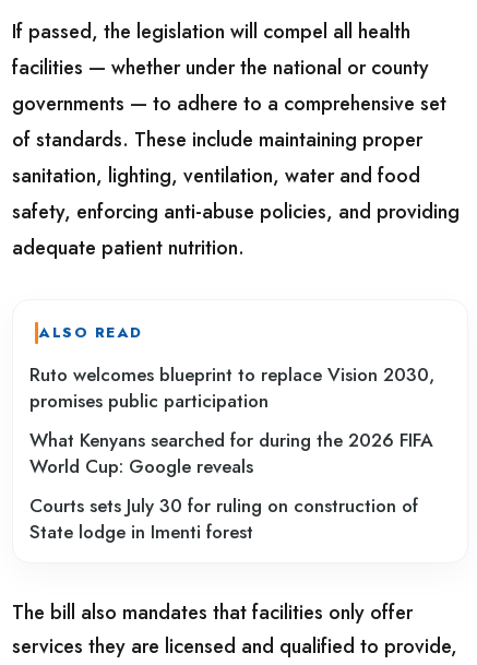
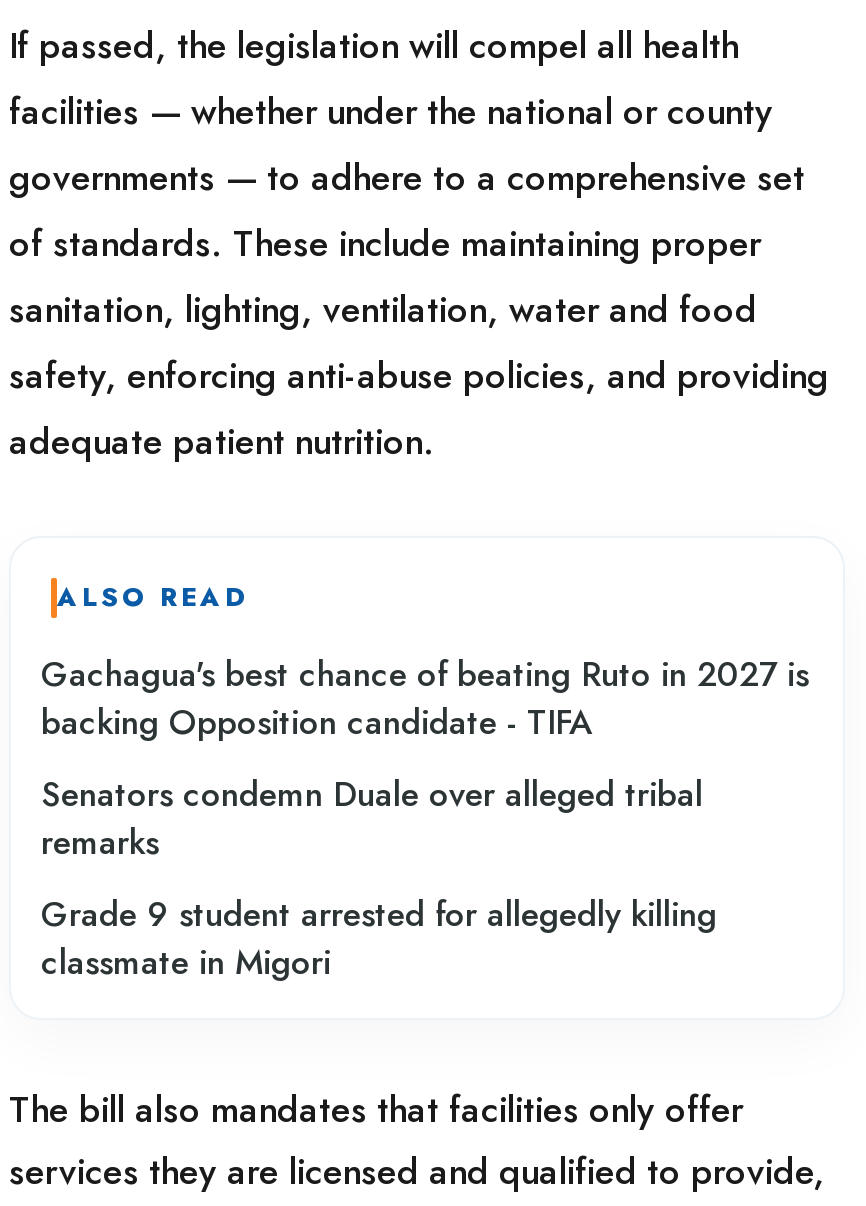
[29,361,434,414] Ruto welcomes blueprint to replace Vision 2030, | promises public participation -> [41,650,809,746] Gachagua's best chance of beating Ruto in 2027 is | backing Opposition candidate - TIFA
[29,427,433,479] What Kenyans searched for during the 2026 FIFA | World Cup: Google reveals -> [41,770,703,866] Senators condemn Duale over alleged tribal | remarks
[29,492,418,545] Courts sets July 30 for ruling on construction of | State lodge in Imenti forest -> [41,890,717,986] Grade 9 student arrested for allegedly killing | classmate in Migori

